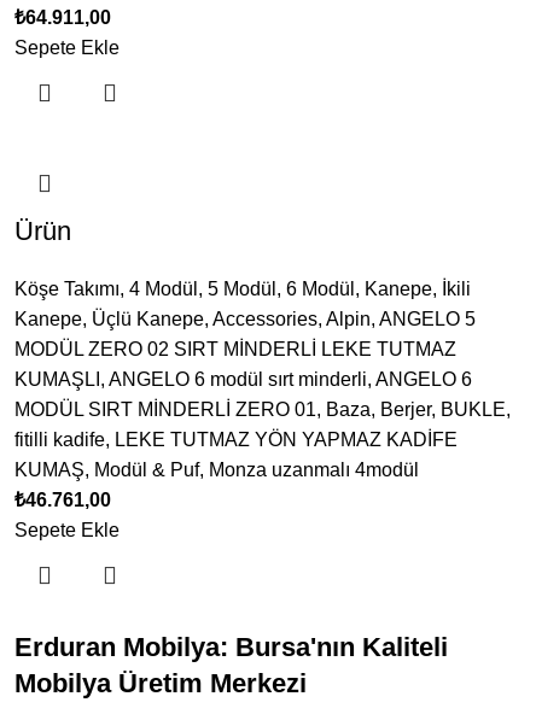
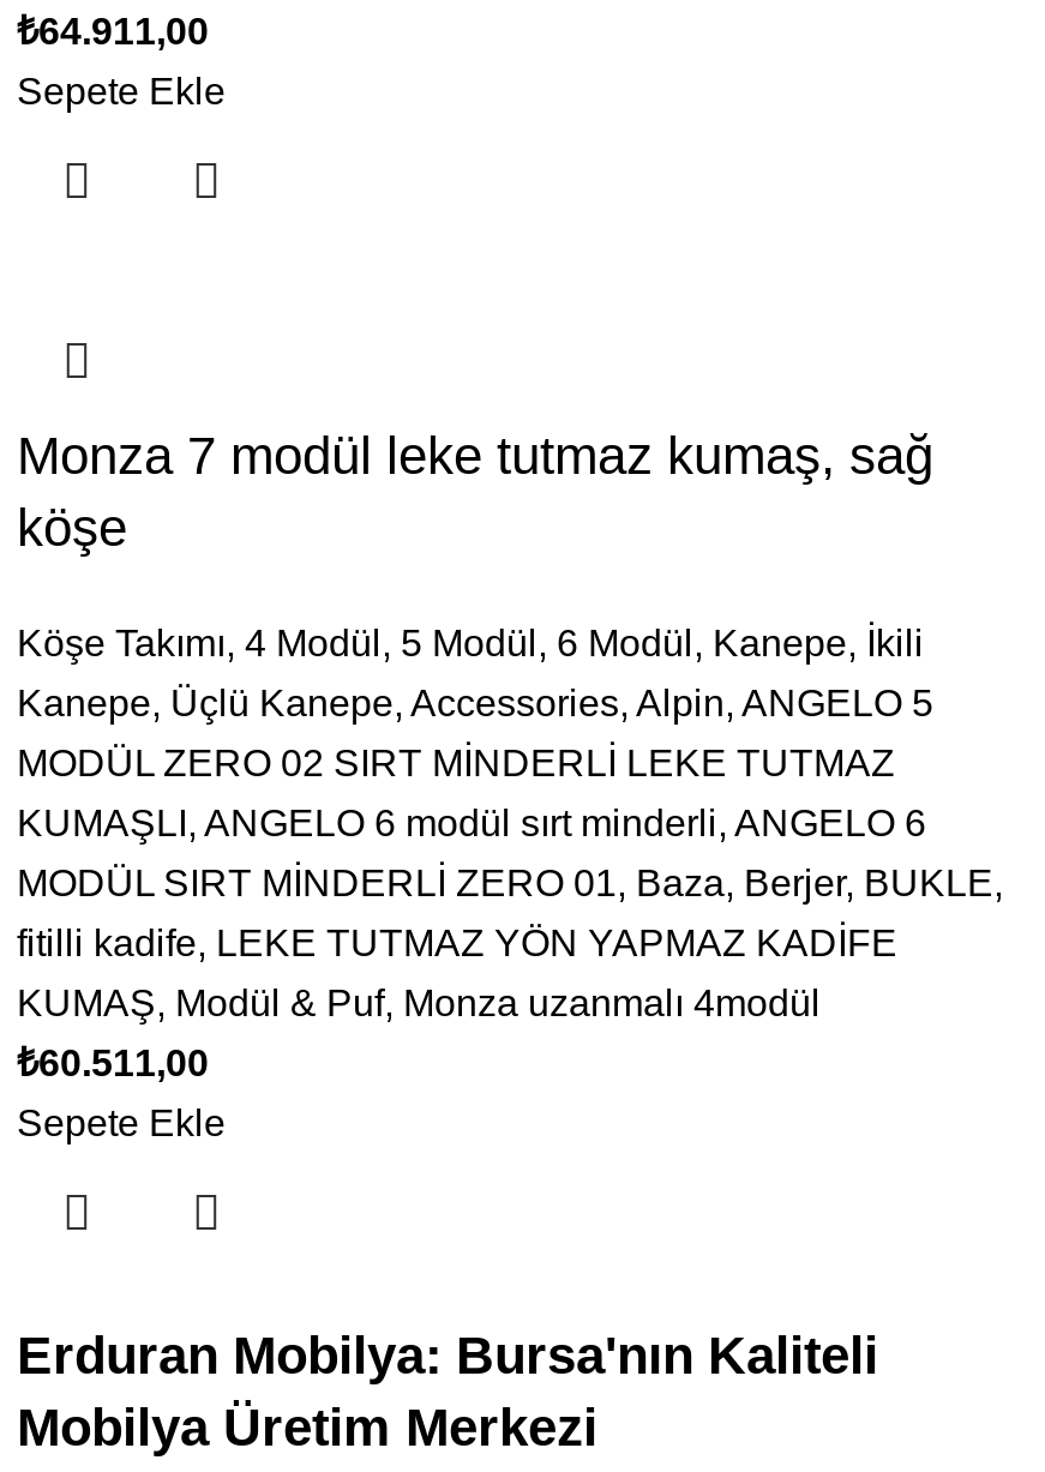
[14,215,71,246] Ürün -> [17,425,933,557] Monza 7 modül leke tutmaz kumaş, sağ | köşe
[14,489,111,510] ₺46.761,00 -> [17,1042,209,1082] ₺60.511,00

